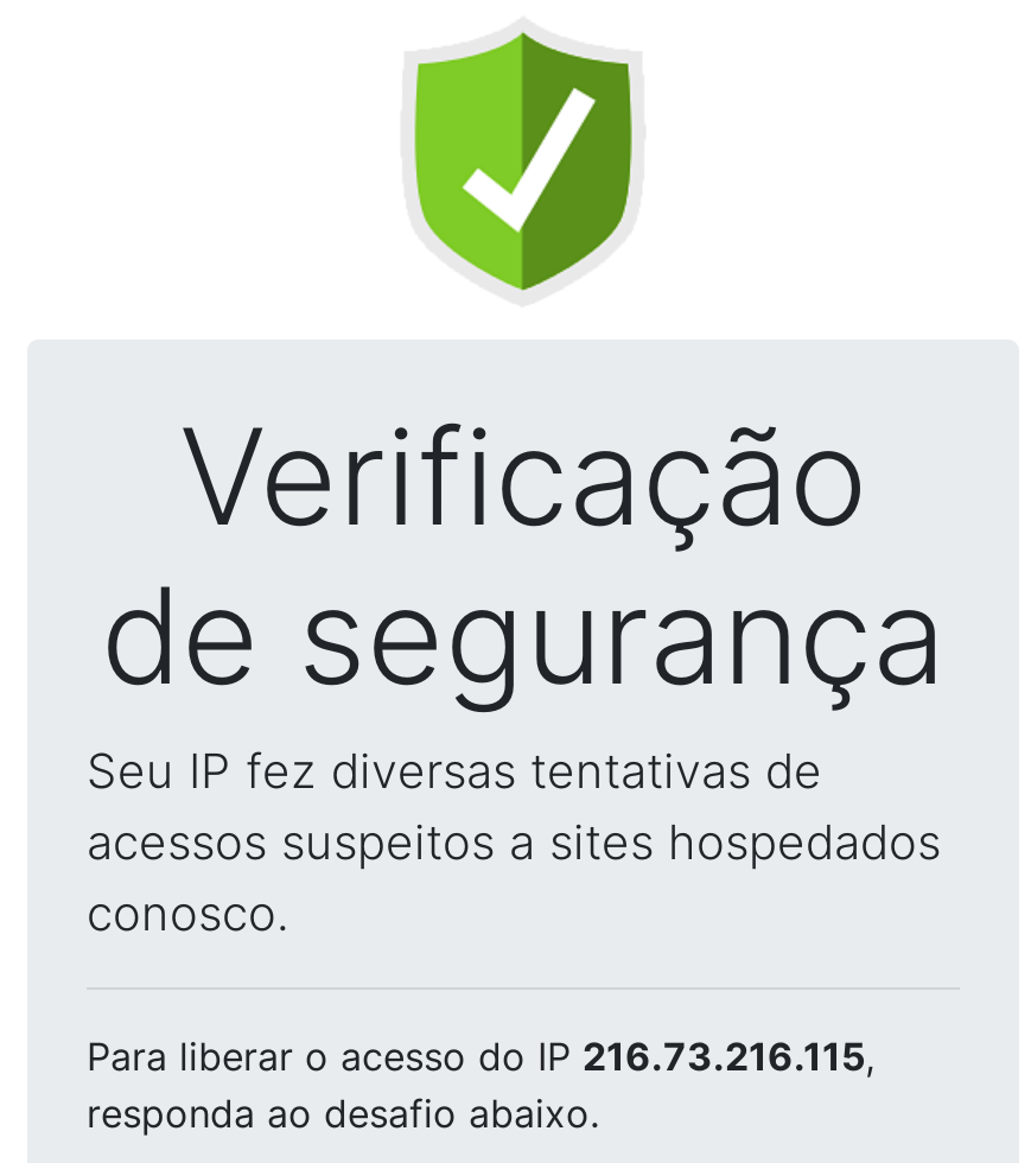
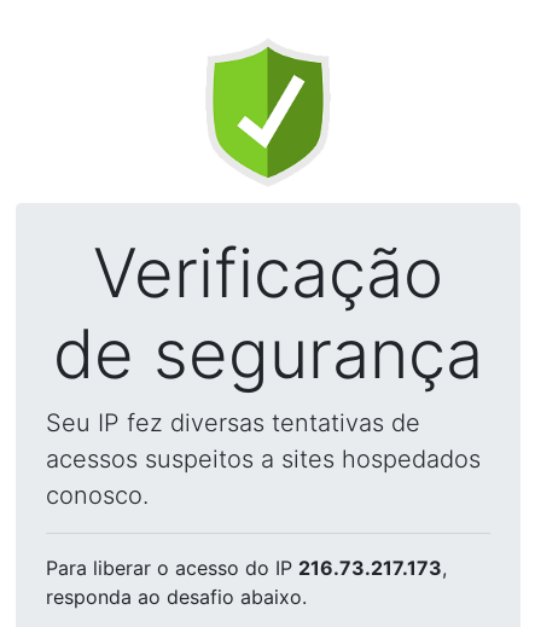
[87,1032,874,1080] Para liberar o acesso do IP 216.73.216.115, -> [46,556,447,580] Para liberar o acesso do IP 216.73.217.173,

